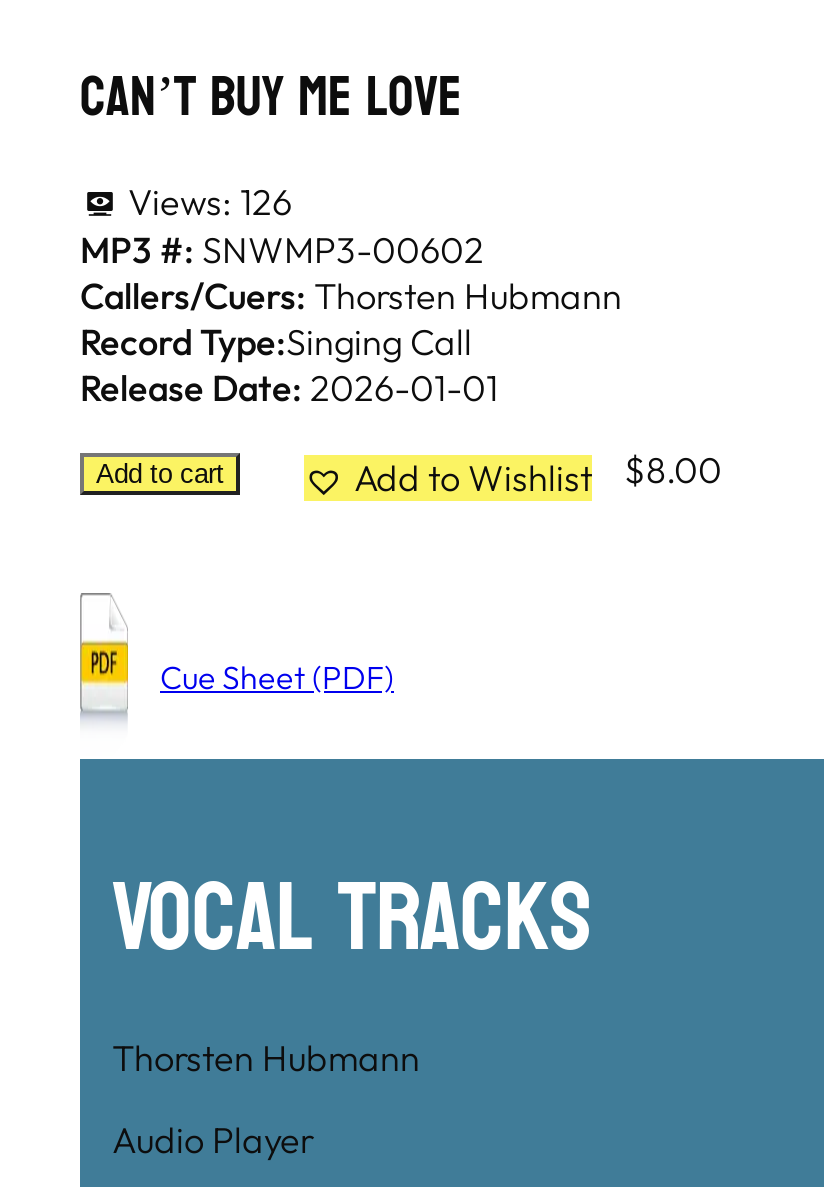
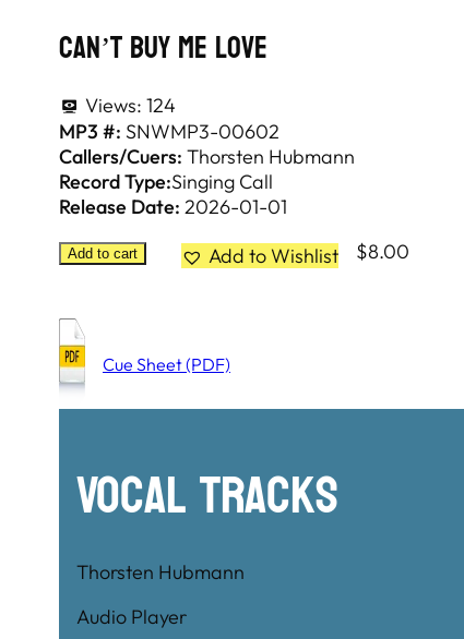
[128,180,292,226] Views: 126 -> [85,93,176,118] Views: 124

